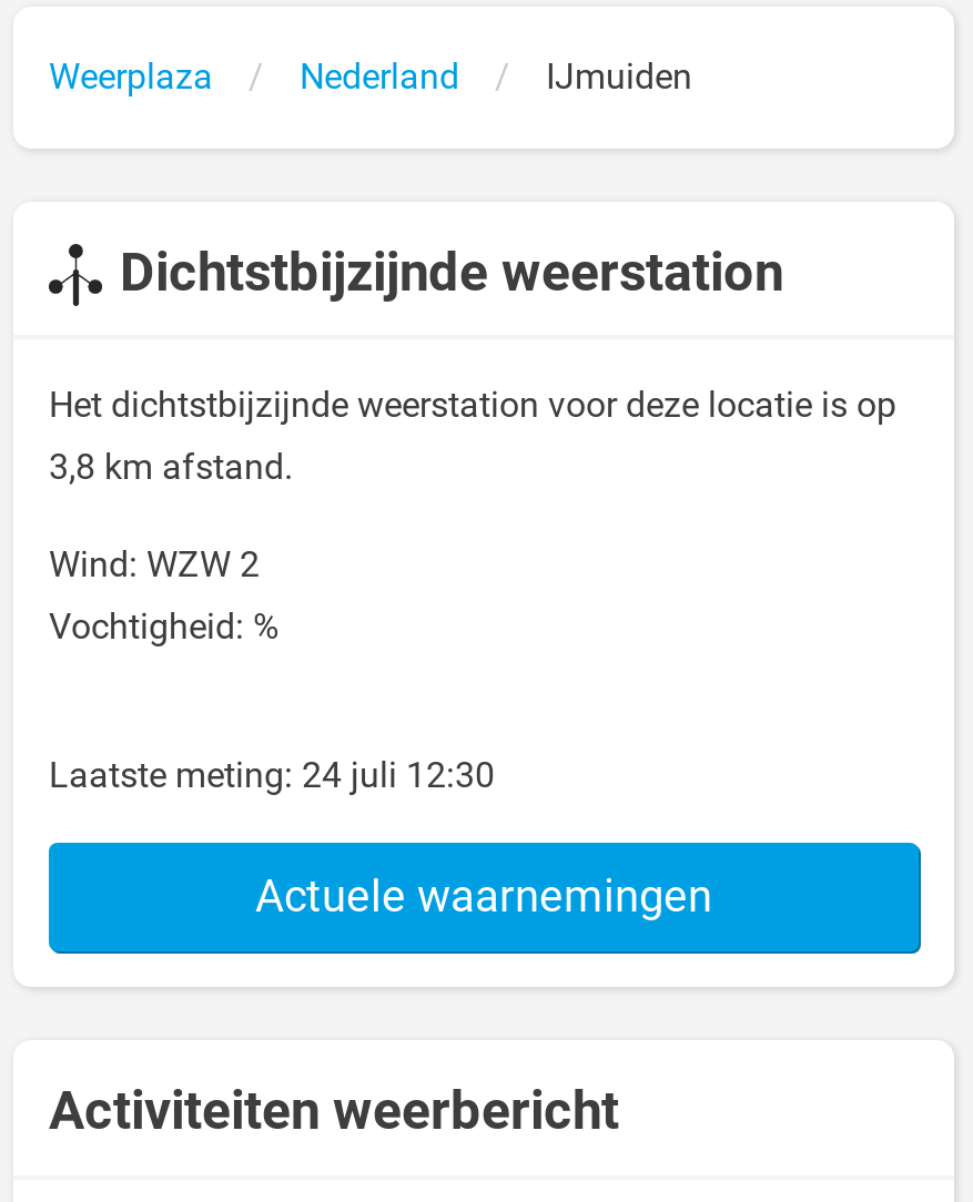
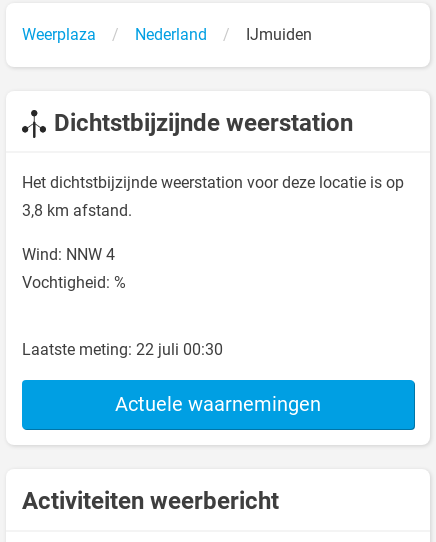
[49,544,260,586] Wind: WZW 2 -> [22,245,115,264] Wind: NNW 4
[49,755,495,797] Laatste meting: 24 juli 12:30 -> [22,340,223,359] Laatste meting: 22 juli 00:30

